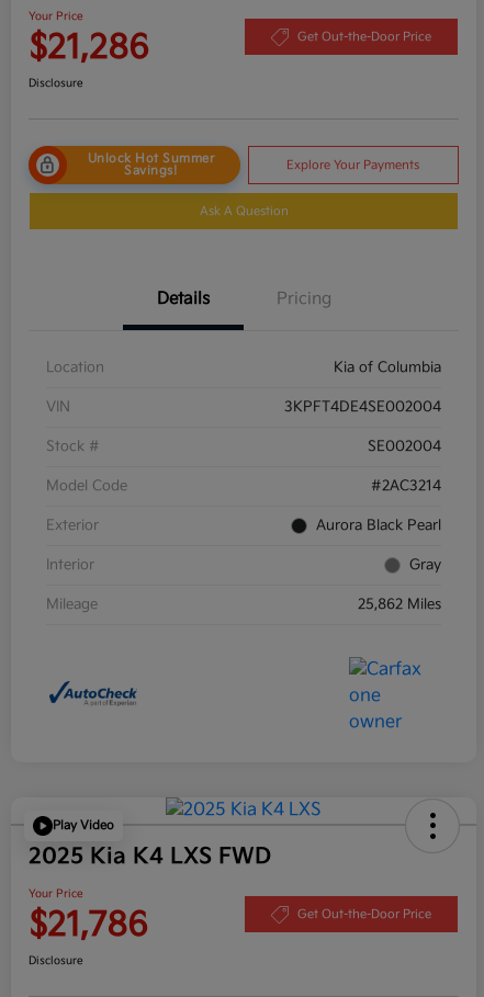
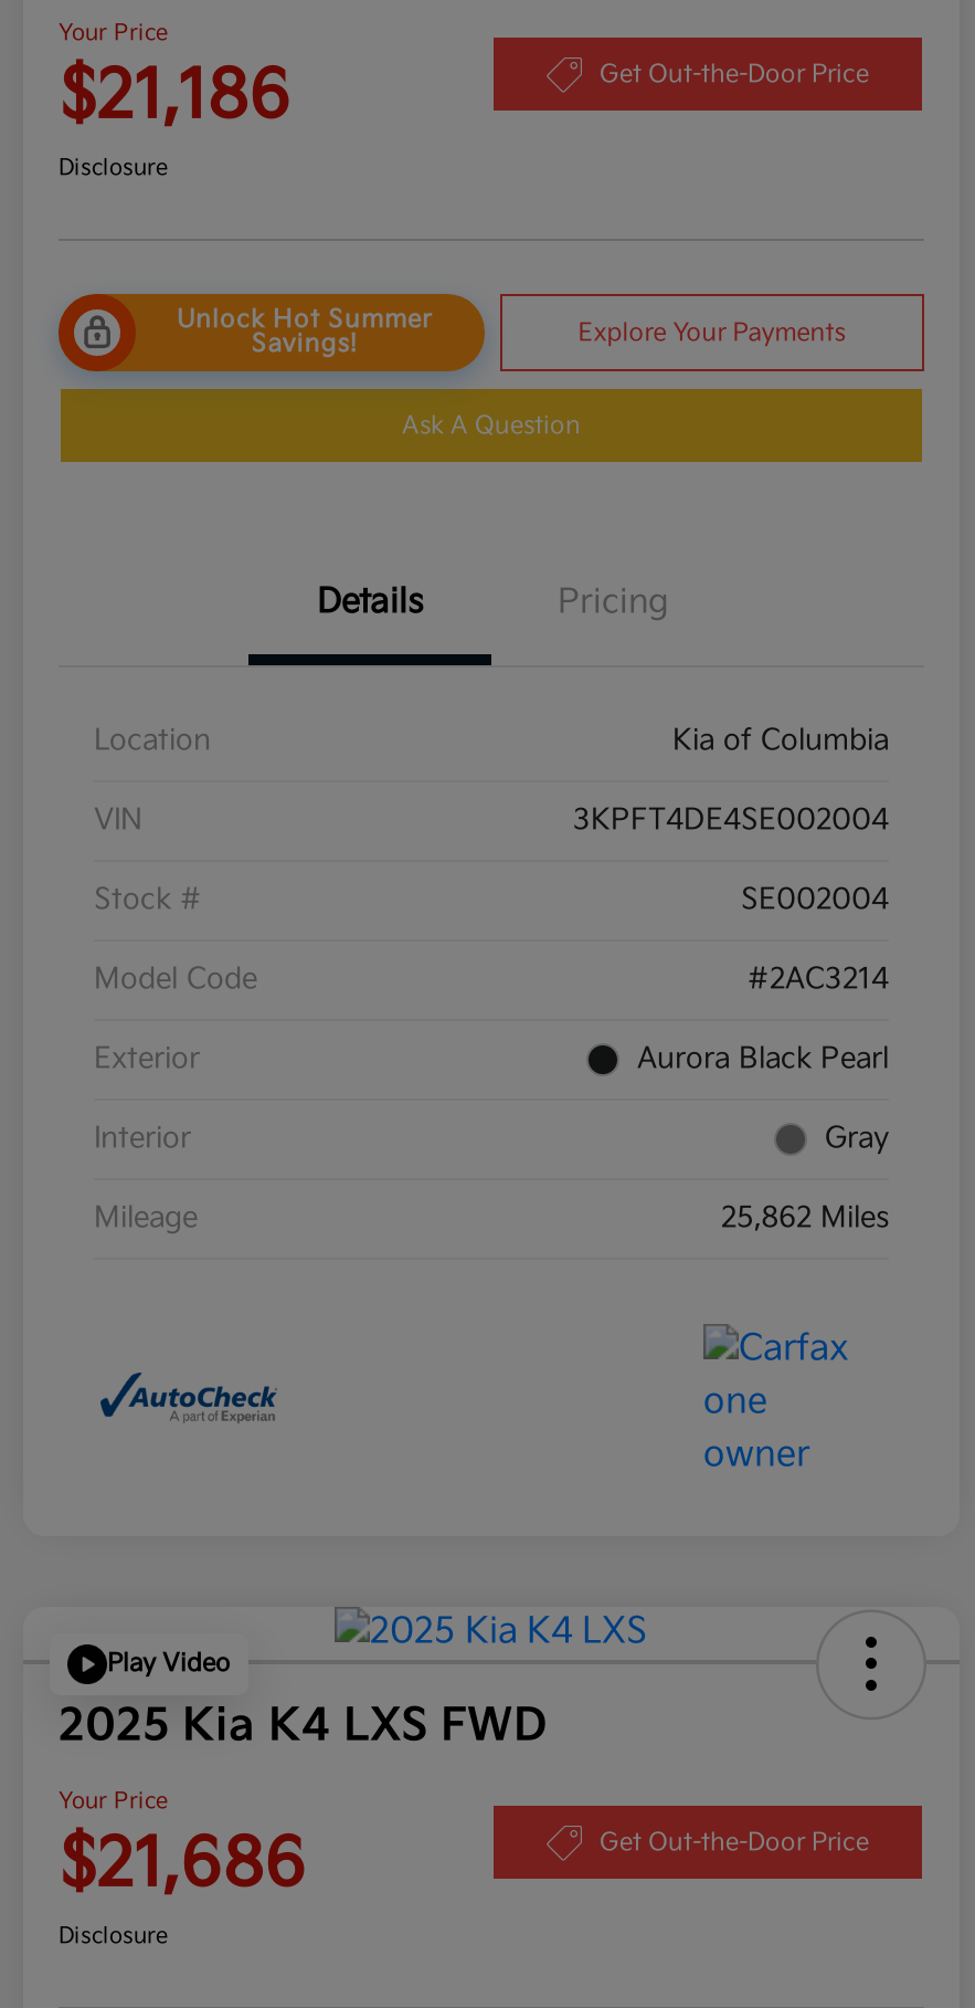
[29,28,149,68] $21,286 -> [59,57,290,137] $21,186
[29,906,148,945] $21,786 -> [59,1825,306,1905] $21,686

